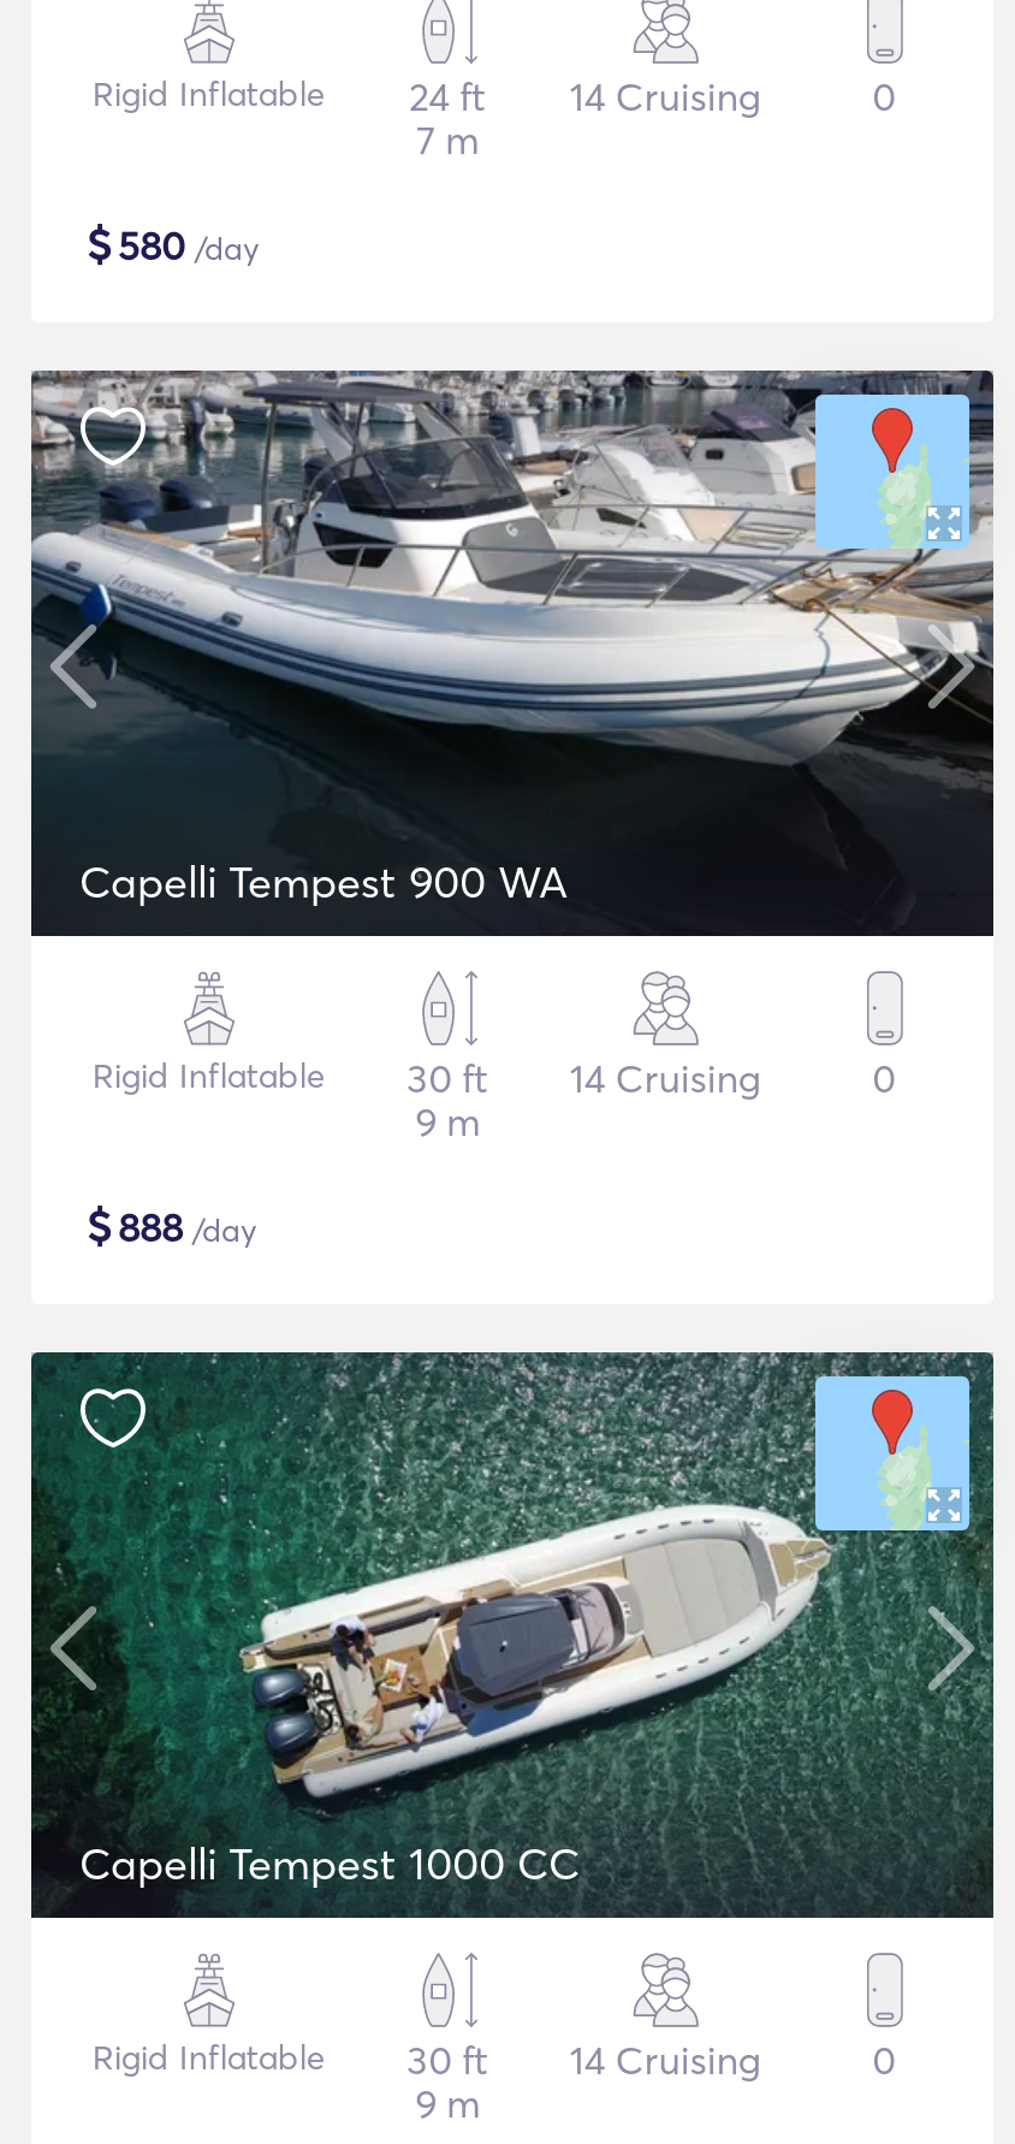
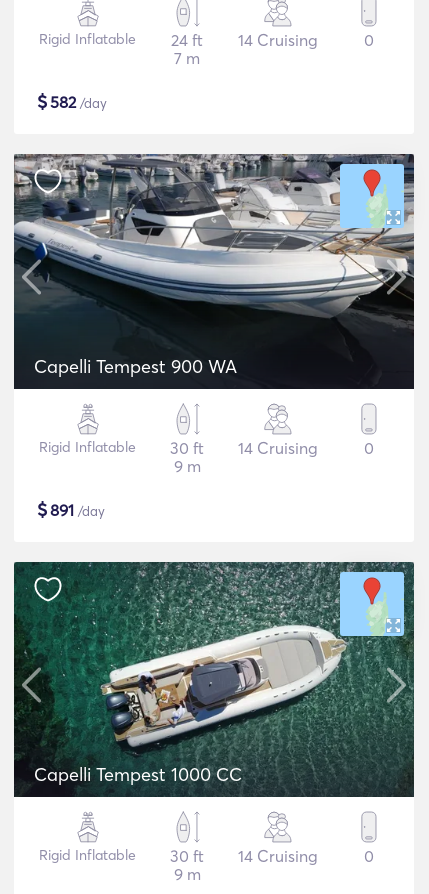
[87,217,260,272] $580 /day -> [37,90,107,113] $582 /day
[87,1198,257,1254] $888 /day -> [37,498,105,521] $891 /day

